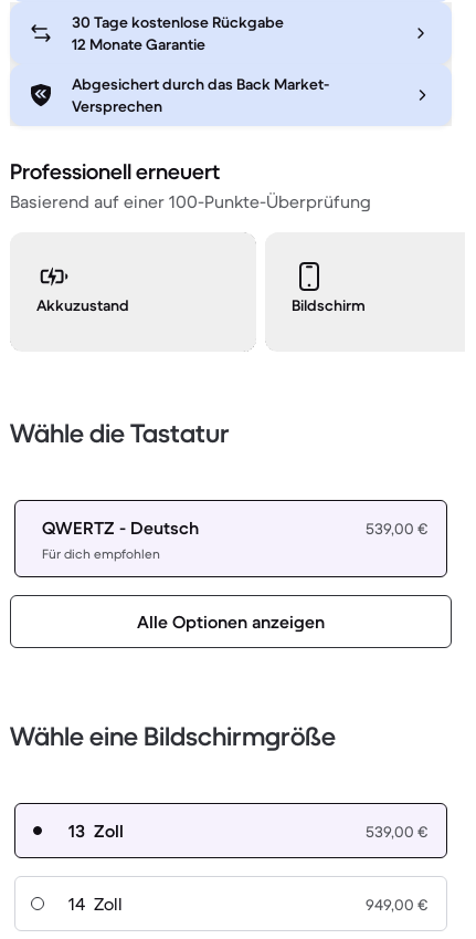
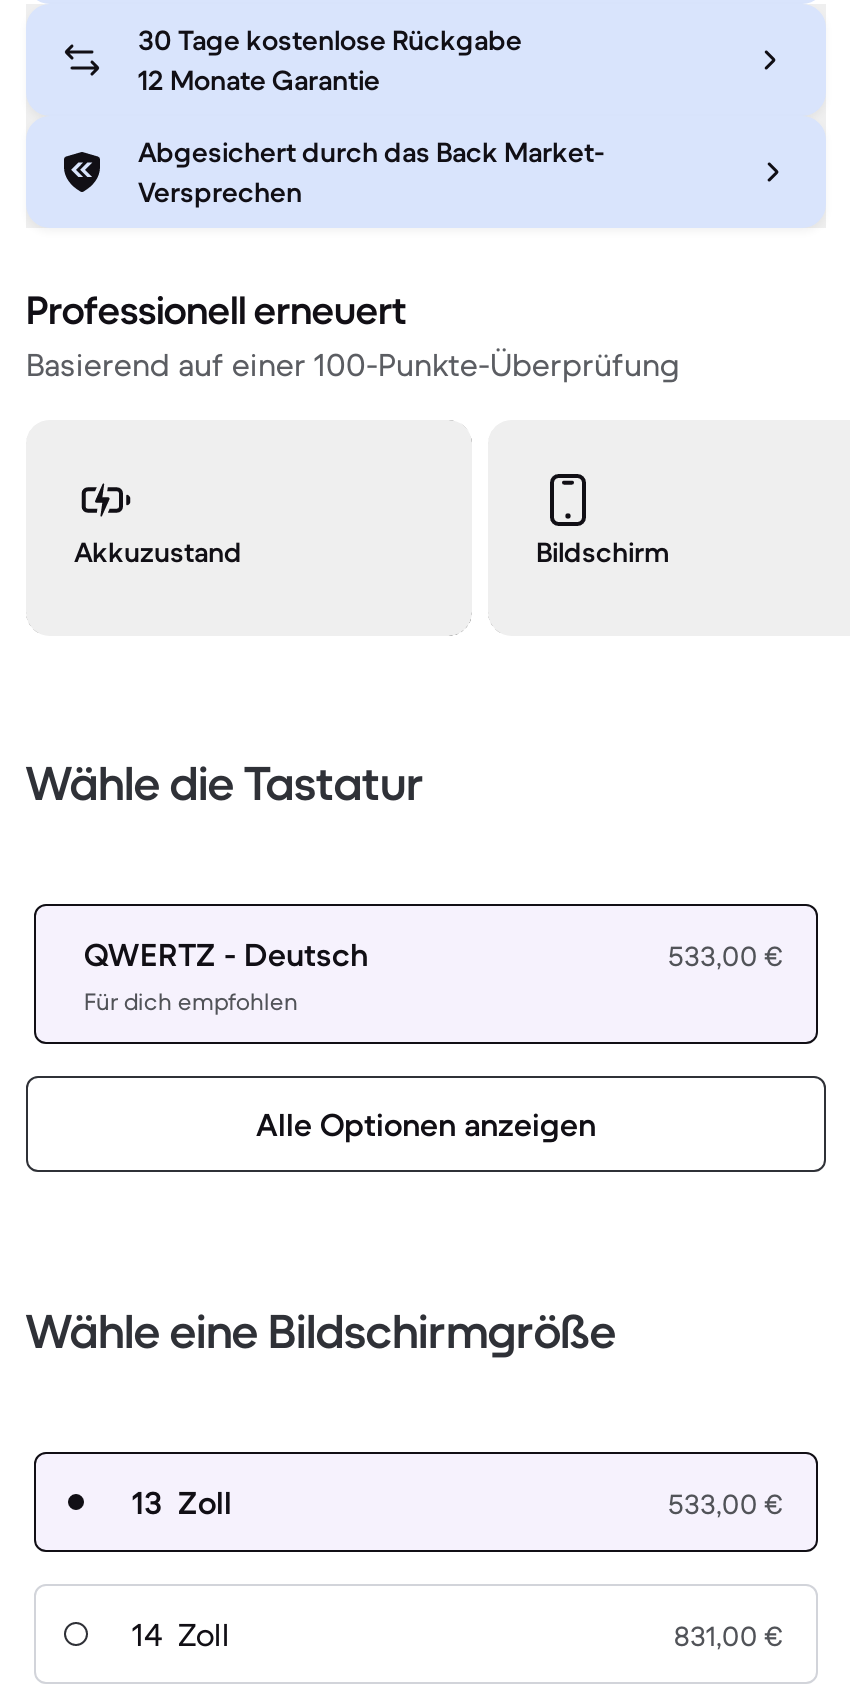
[366,519,429,539] 539,00 € -> [668,939,784,975] 533,00 €
[366,822,429,842] 539,00 € -> [668,1487,784,1523] 533,00 €
[366,895,429,915] 949,00 € -> [674,1619,784,1655] 831,00 €

